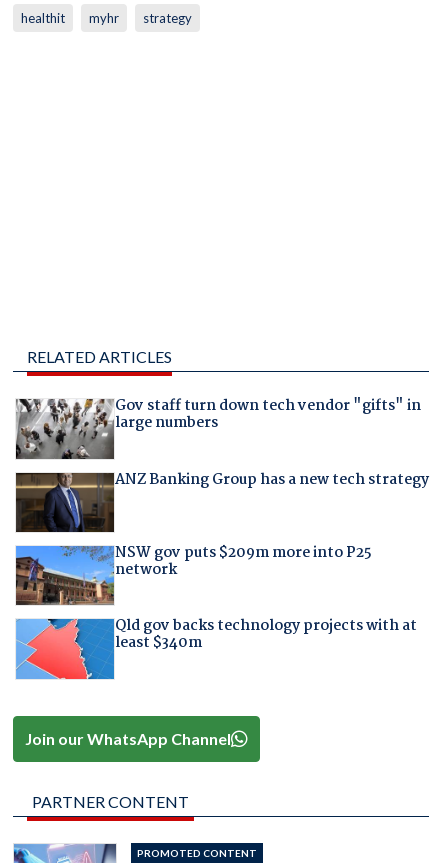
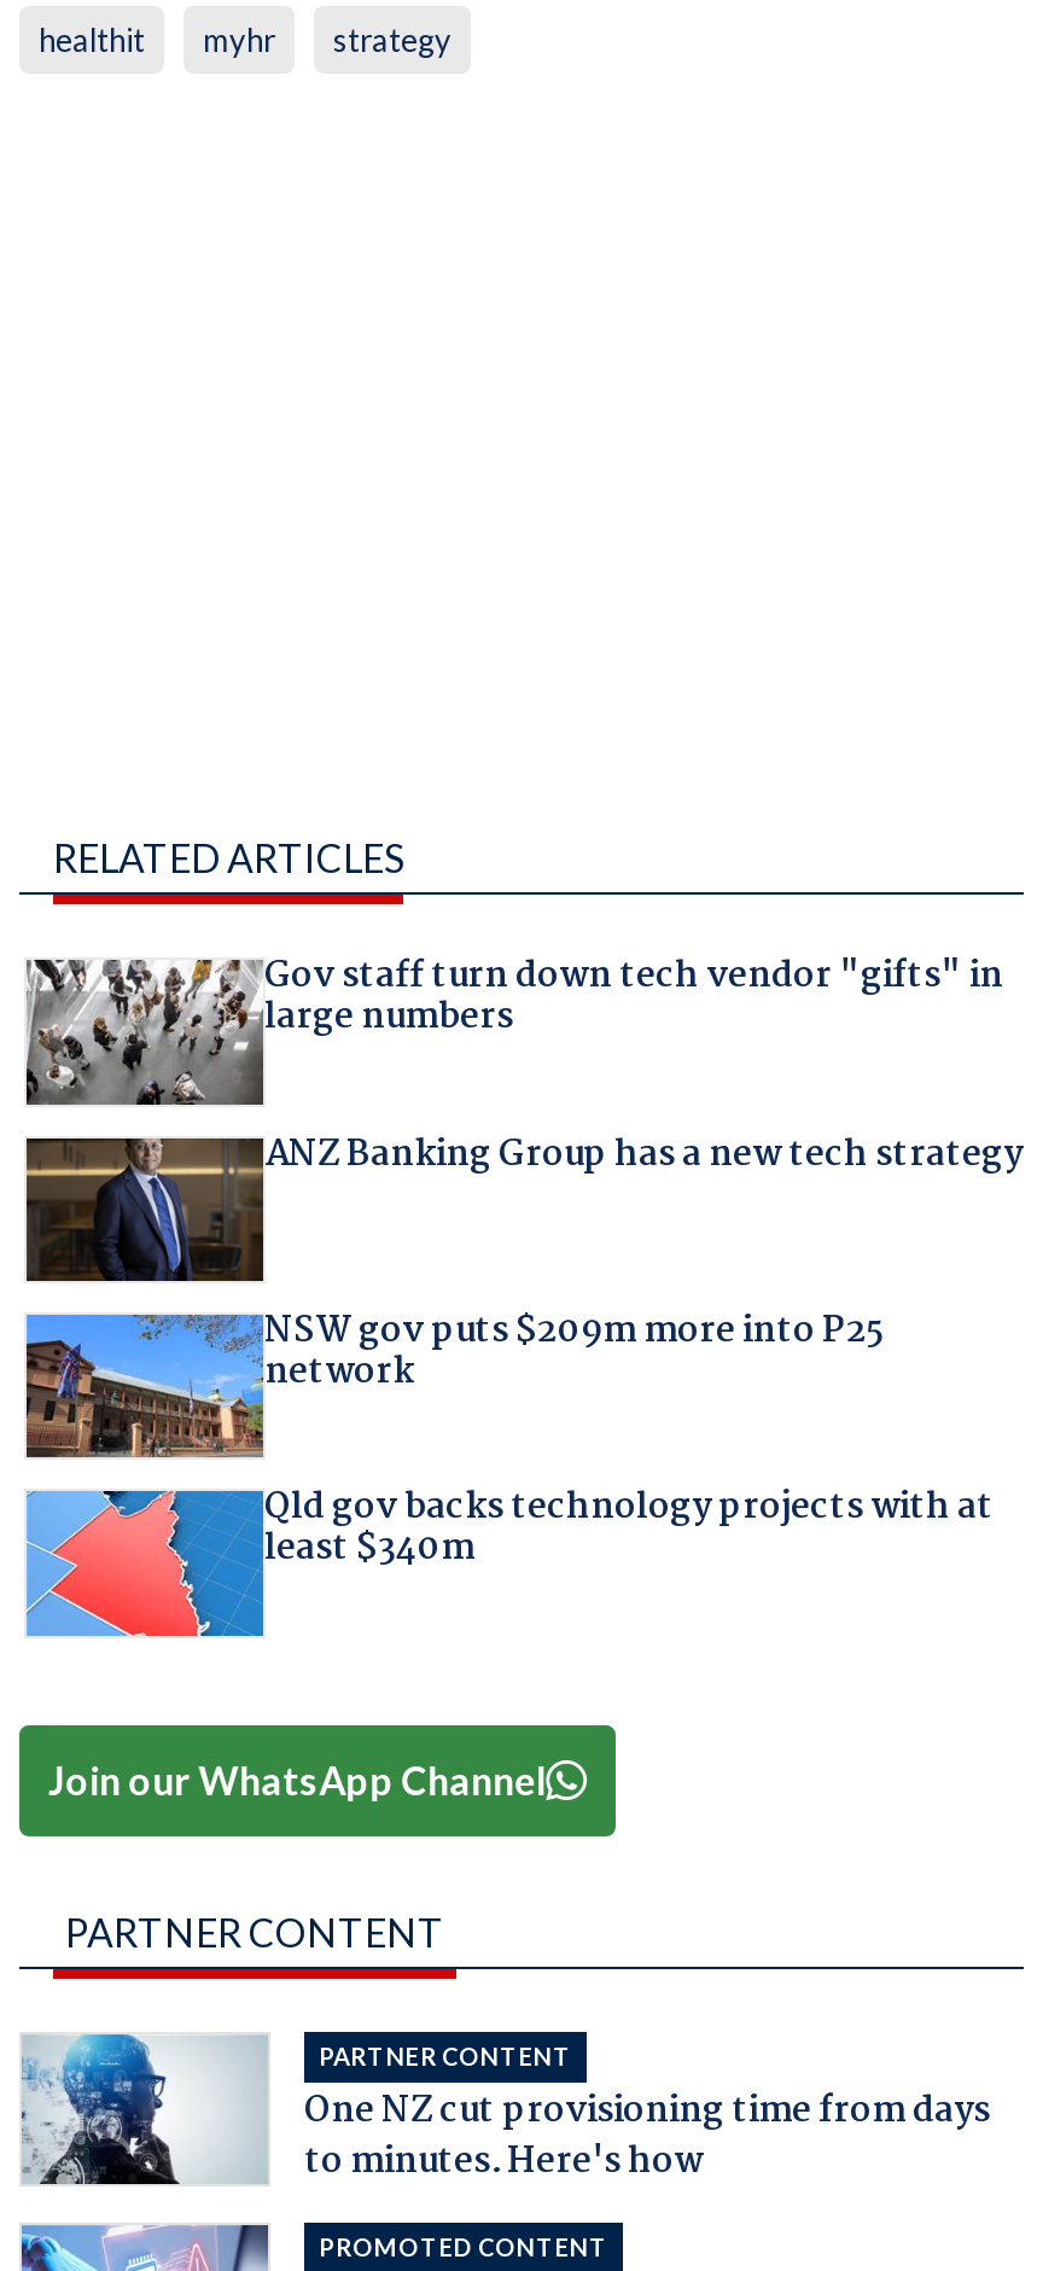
none -> [22,2032,990,2192] [image] | PARTNER CONTENT | One NZ cut provisioning time from days | to minutes. Here's how

